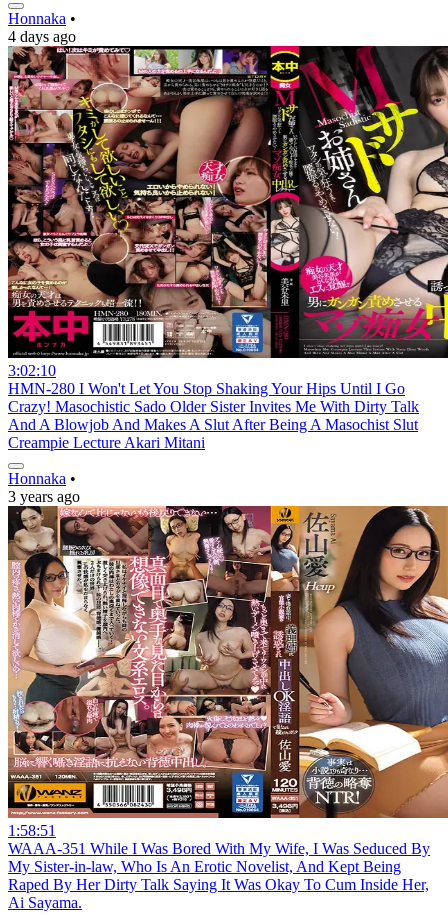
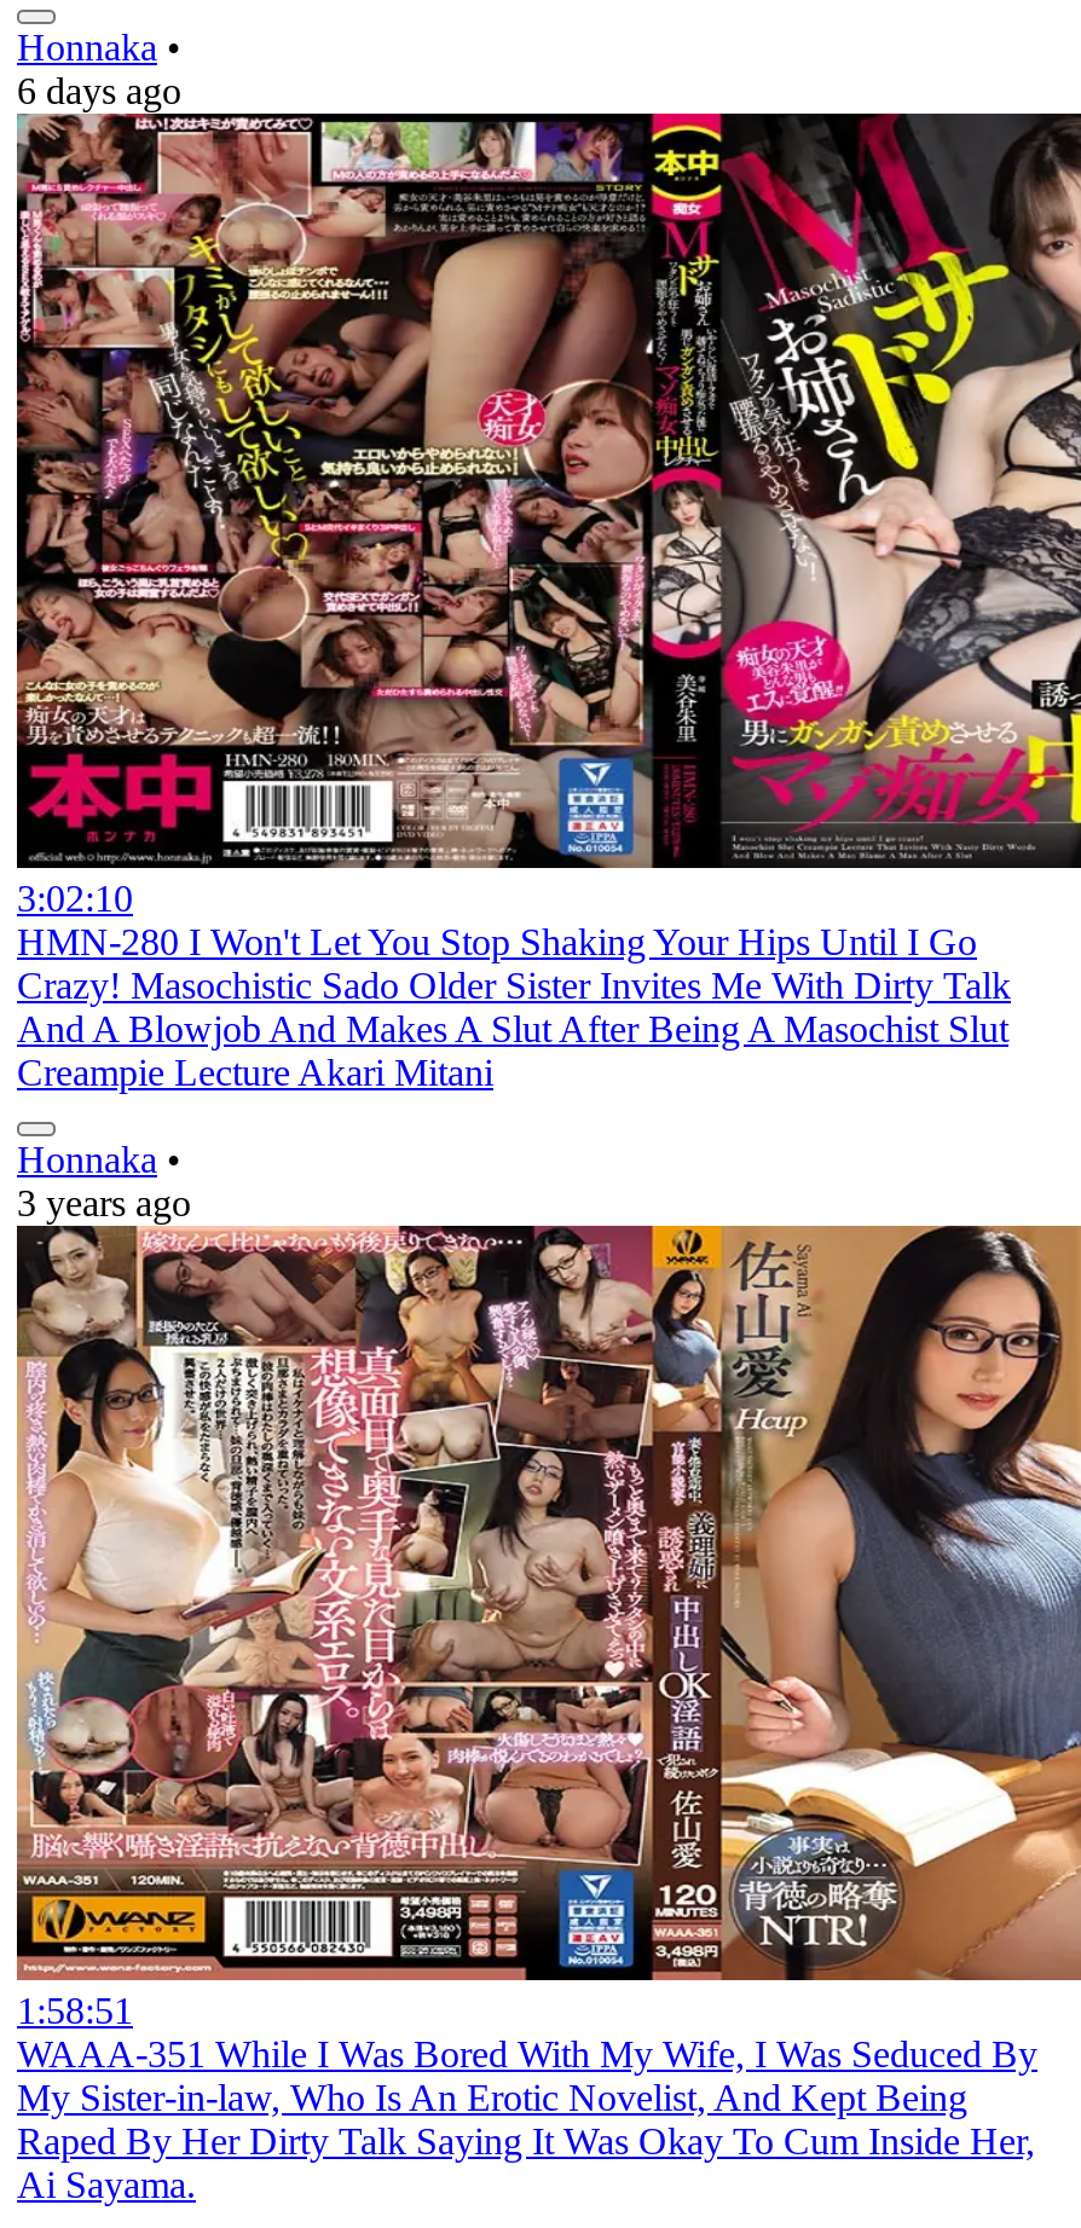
[8,28,76,45] 4 days ago -> [17,70,181,111] 6 days ago

